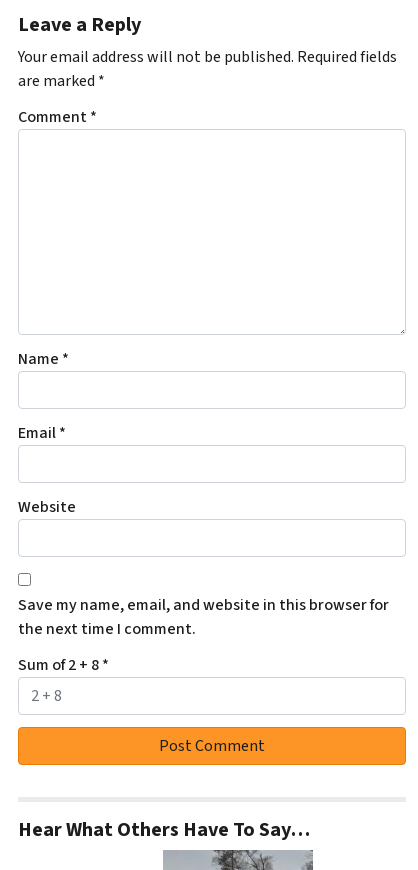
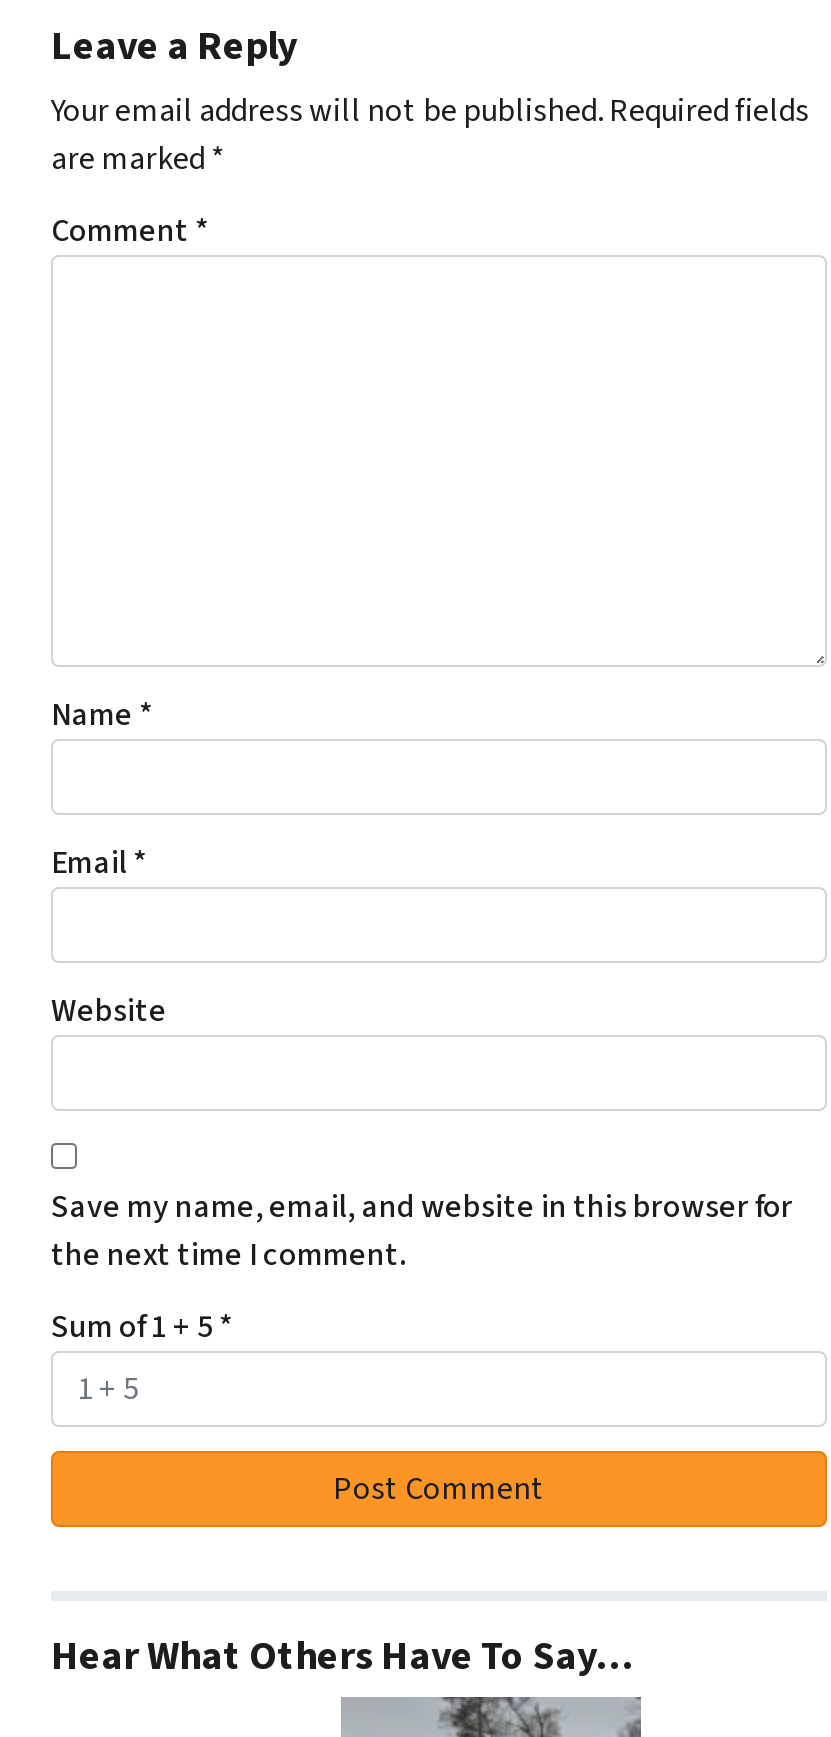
[18,654,109,676] Sum of 2 + 8 * -> [51,1305,233,1349] Sum of 1 + 5 *

